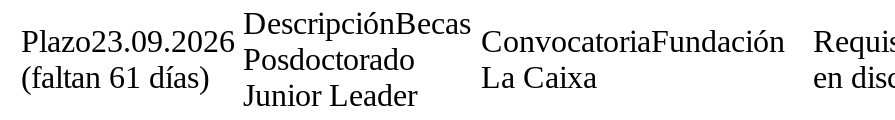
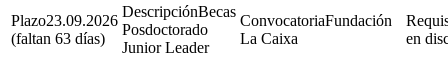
[21,61,209,95] (faltan 61 días) -> [11,30,105,47] (faltan 63 días)

